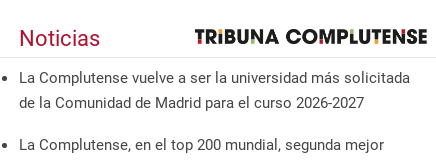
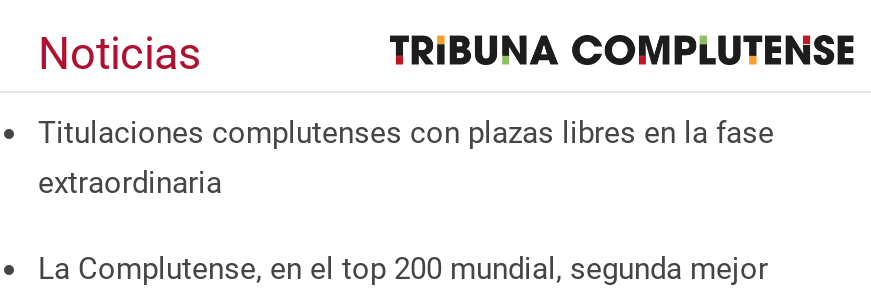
[19,69,410,112] La Complutense vuelve a ser la universidad más solicitada | de la Comunidad de Madrid para el curso 2026-2027 -> [38,115,774,201] Titulaciones complutenses con plazas libres en la fase | extraordinaria

